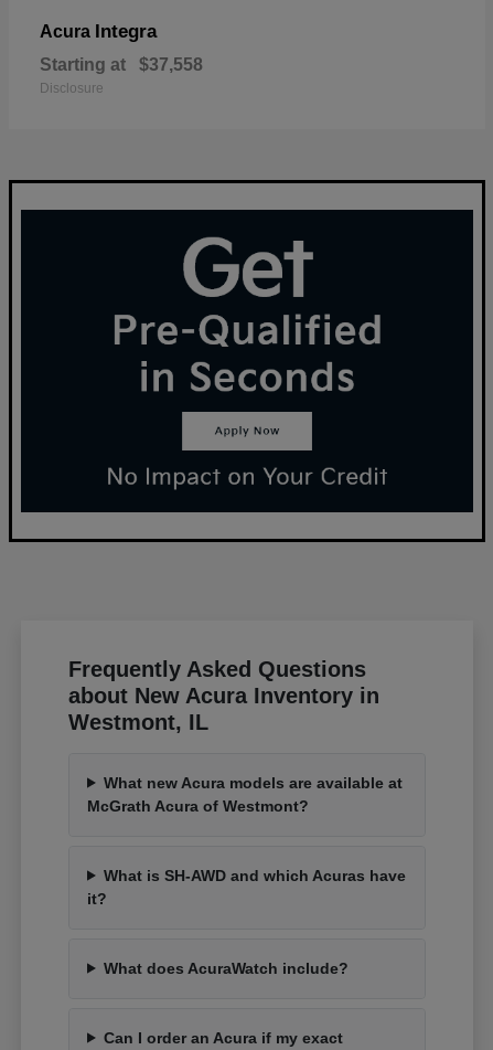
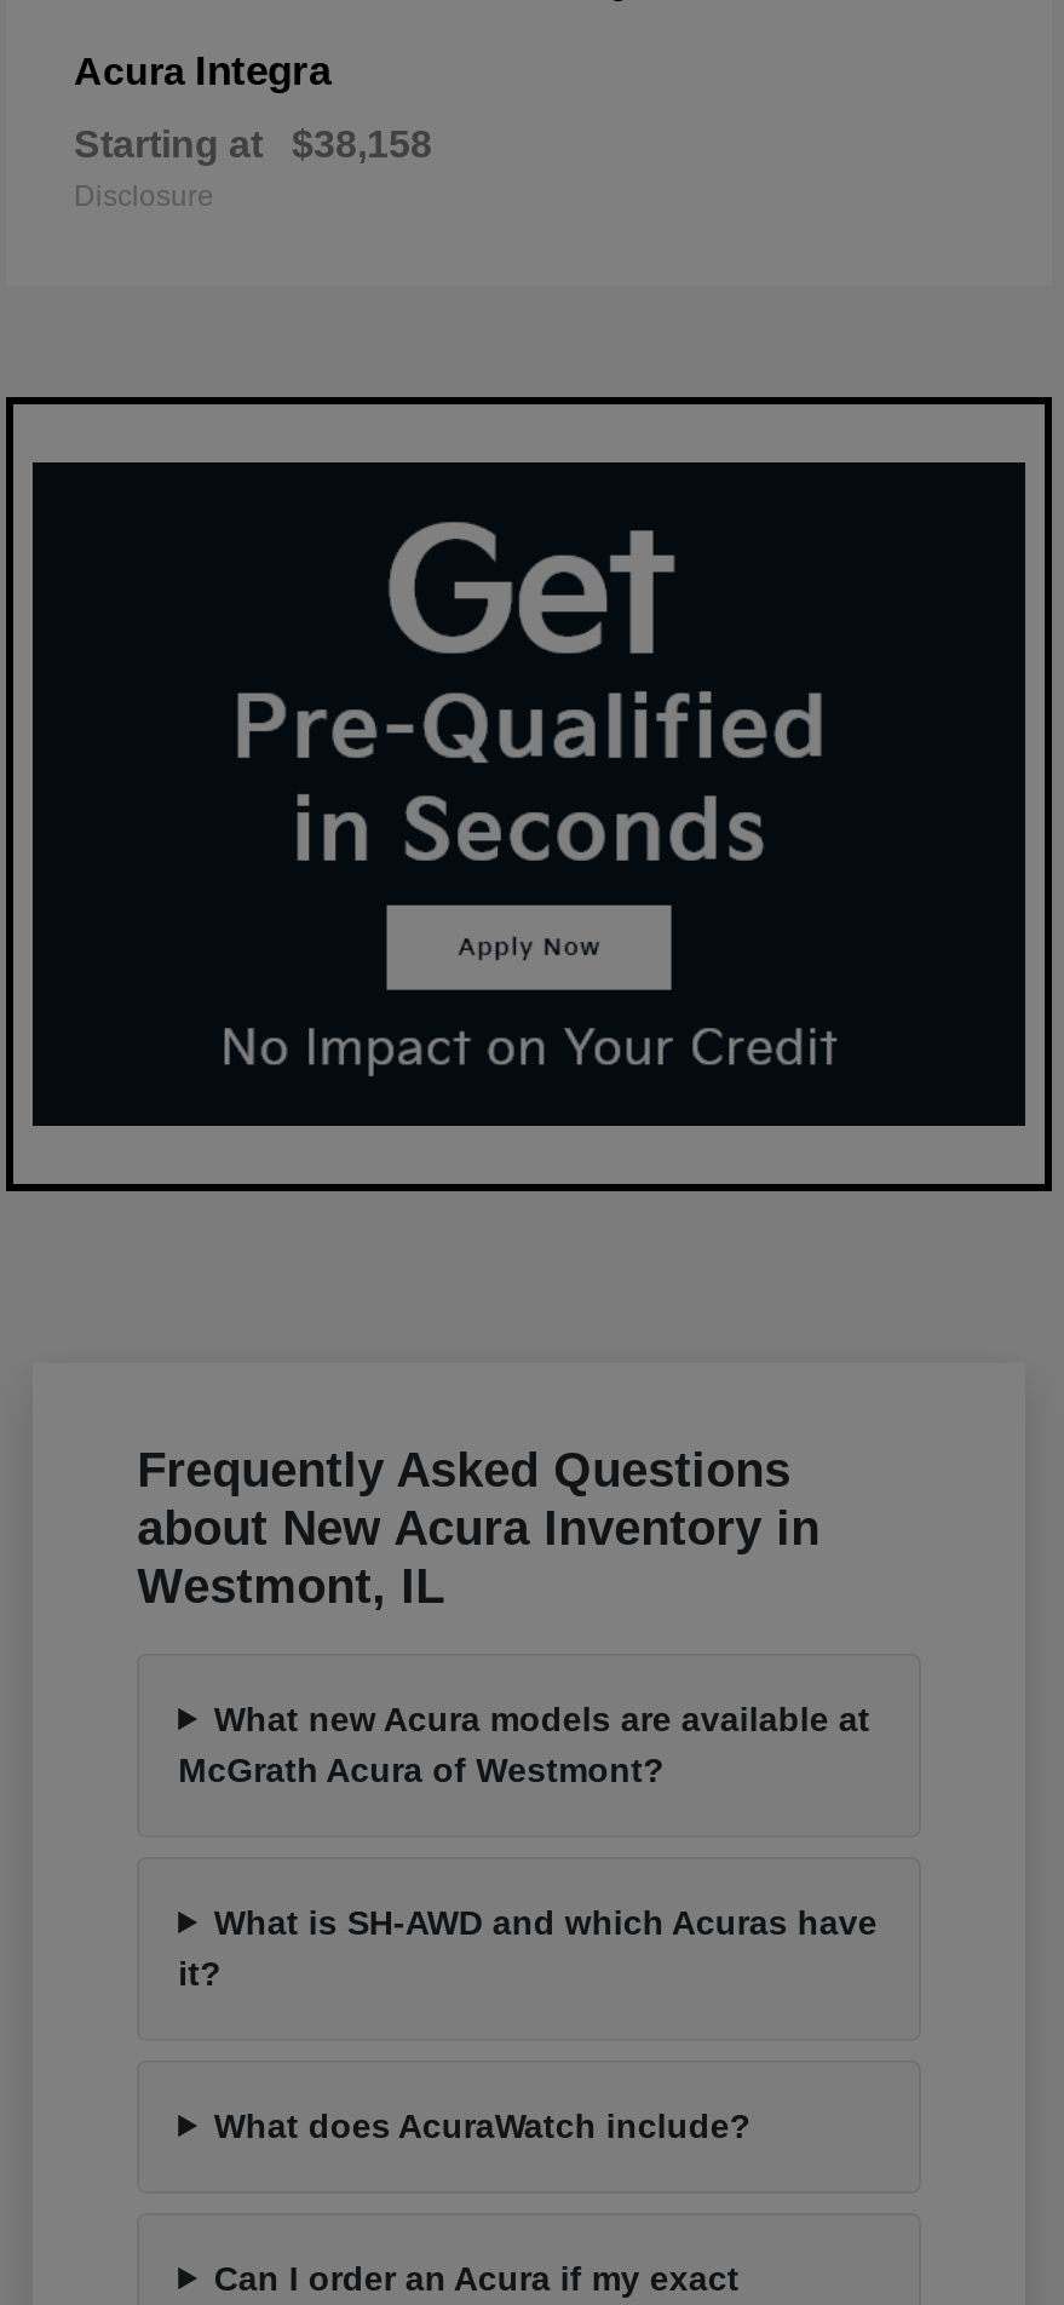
[40,56,203,74] Starting at $37,558 -> [74,124,432,165] Starting at $38,158

